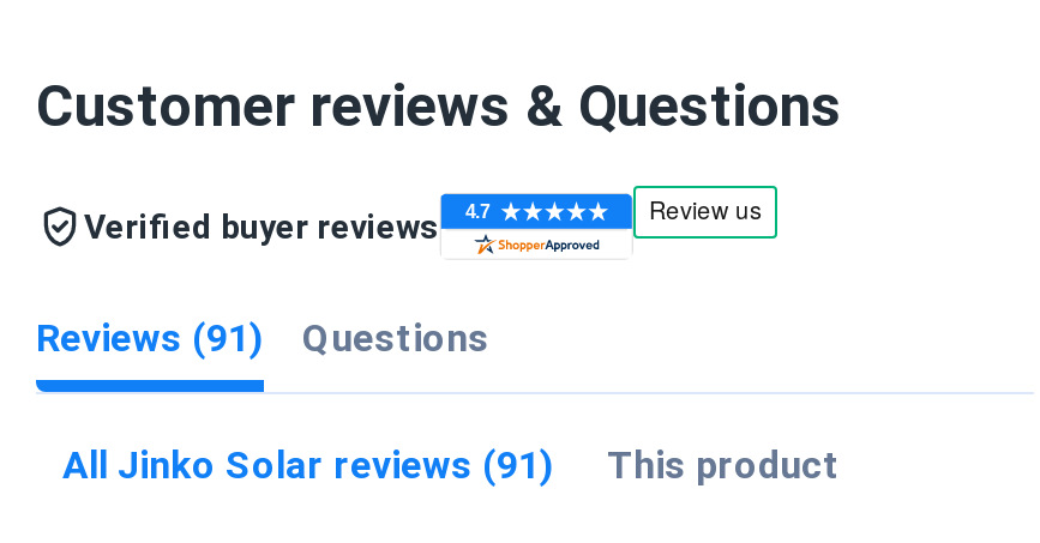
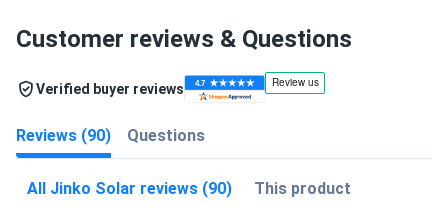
[36,314,489,360] Reviews (91) Questions -> [16,125,205,144] Reviews (90) Questions
[62,442,554,488] All Jinko Solar reviews (91) -> [27,179,232,198] All Jinko Solar reviews (90)

